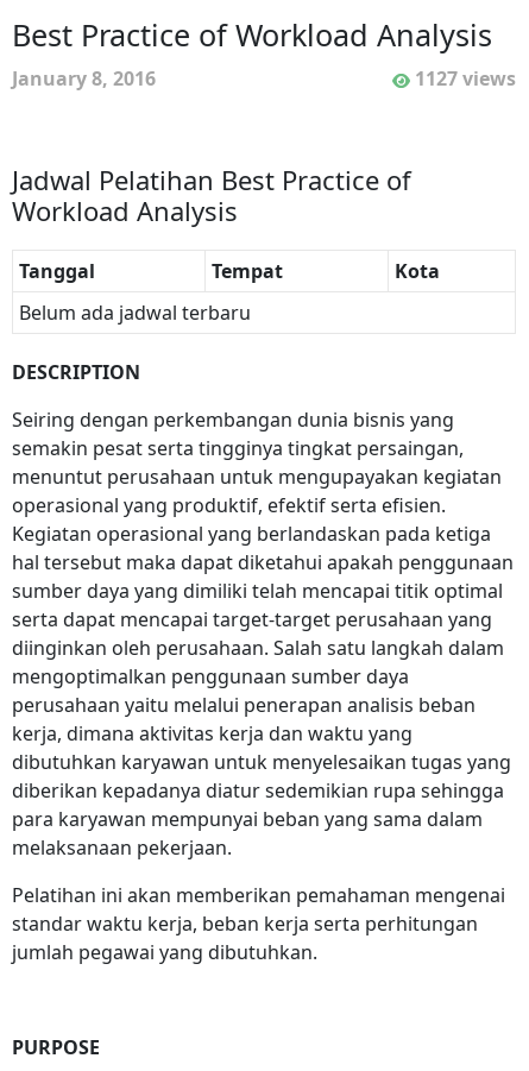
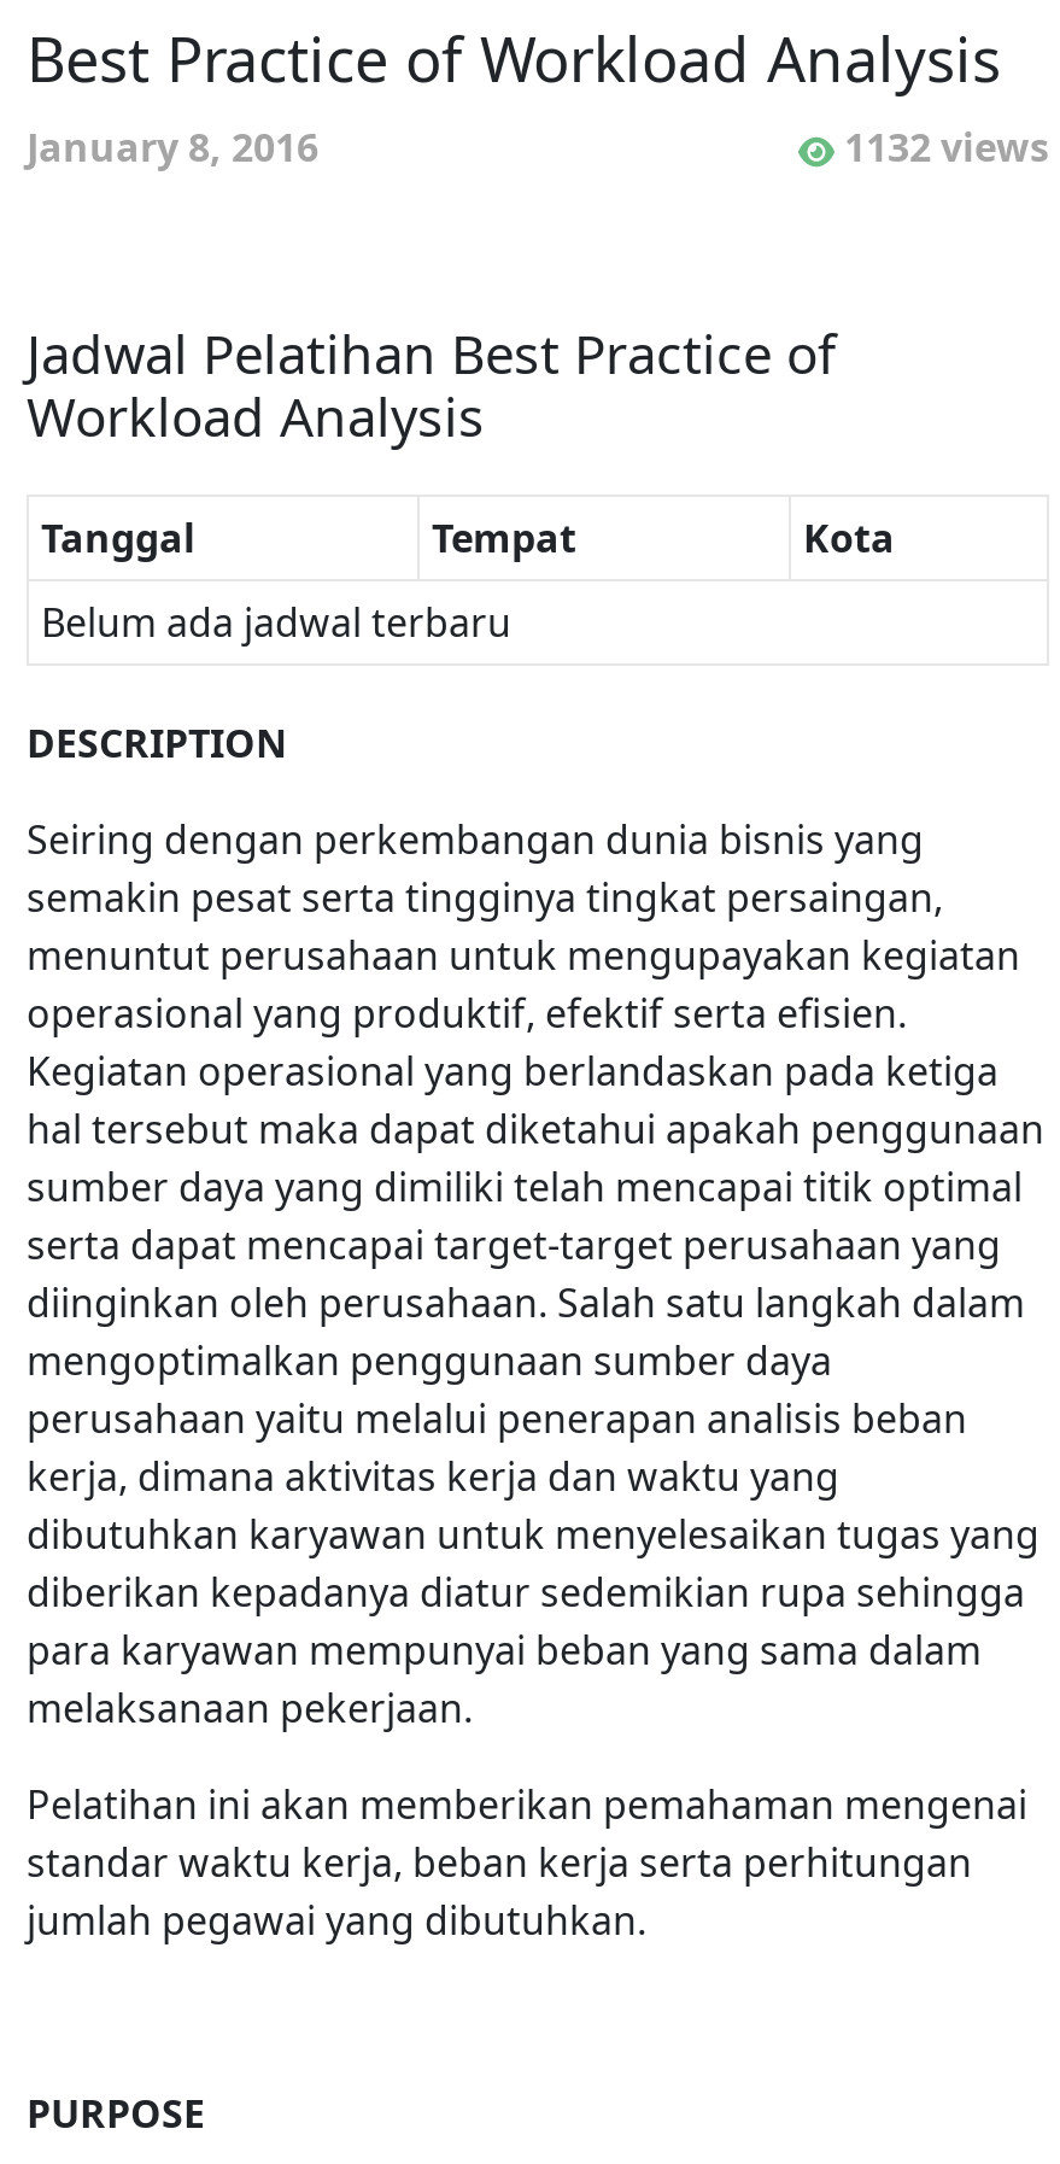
[415,66,516,92] 1127 views -> [844,121,1049,174] 1132 views

